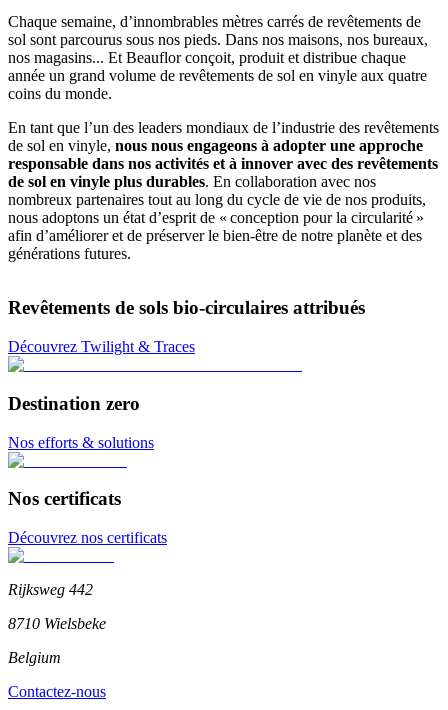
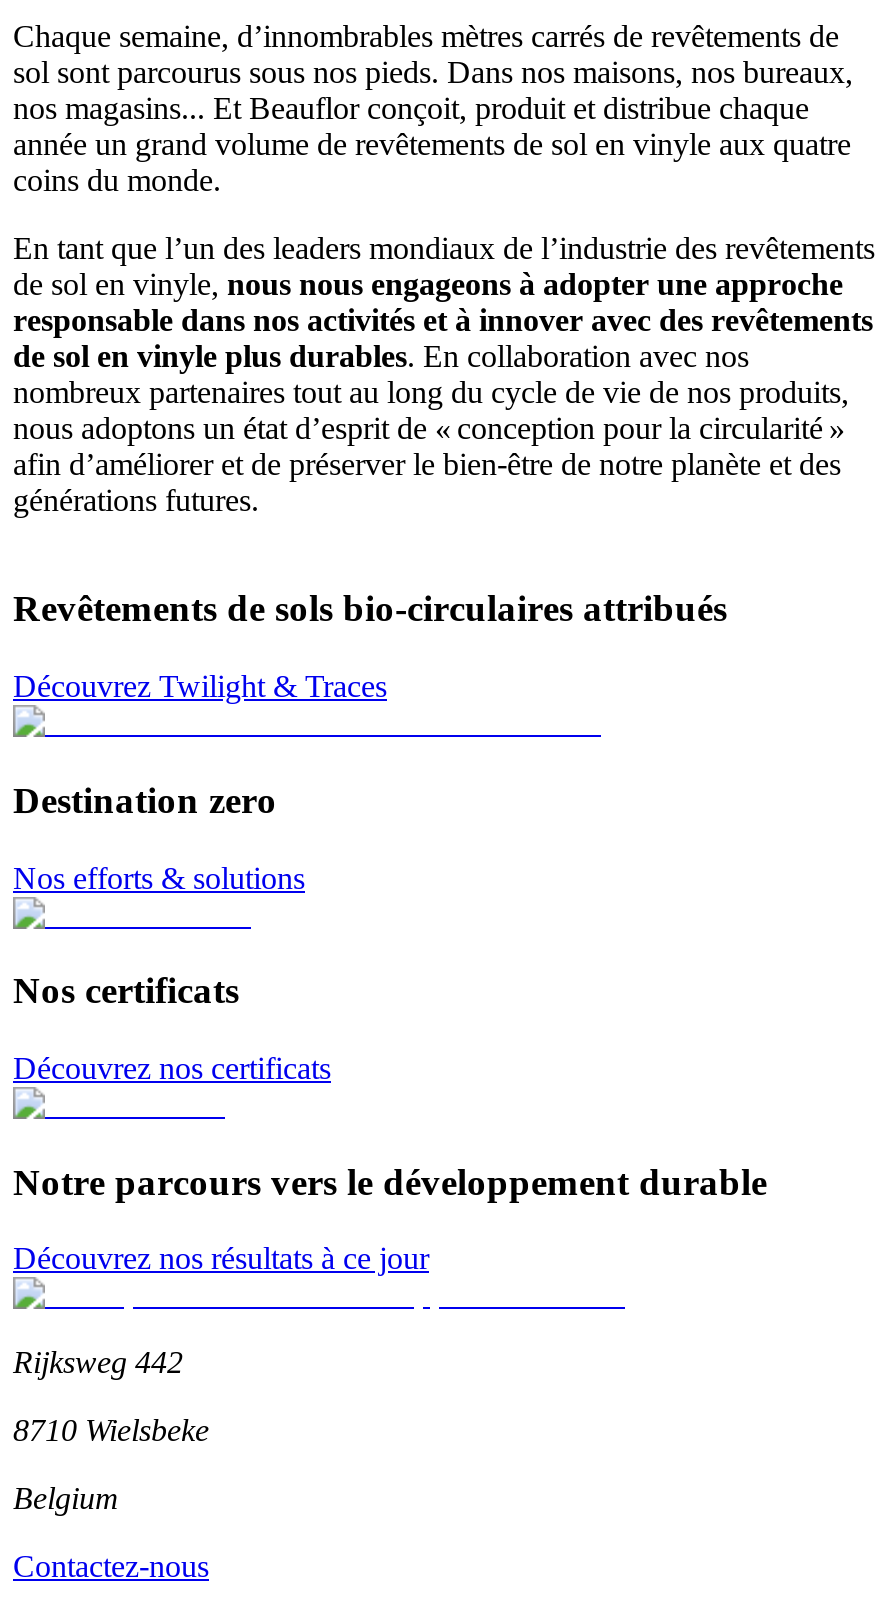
none -> [13,1160,767,1276] Notre parcours vers le développement durable | Découvrez nos résultats à ce jour

